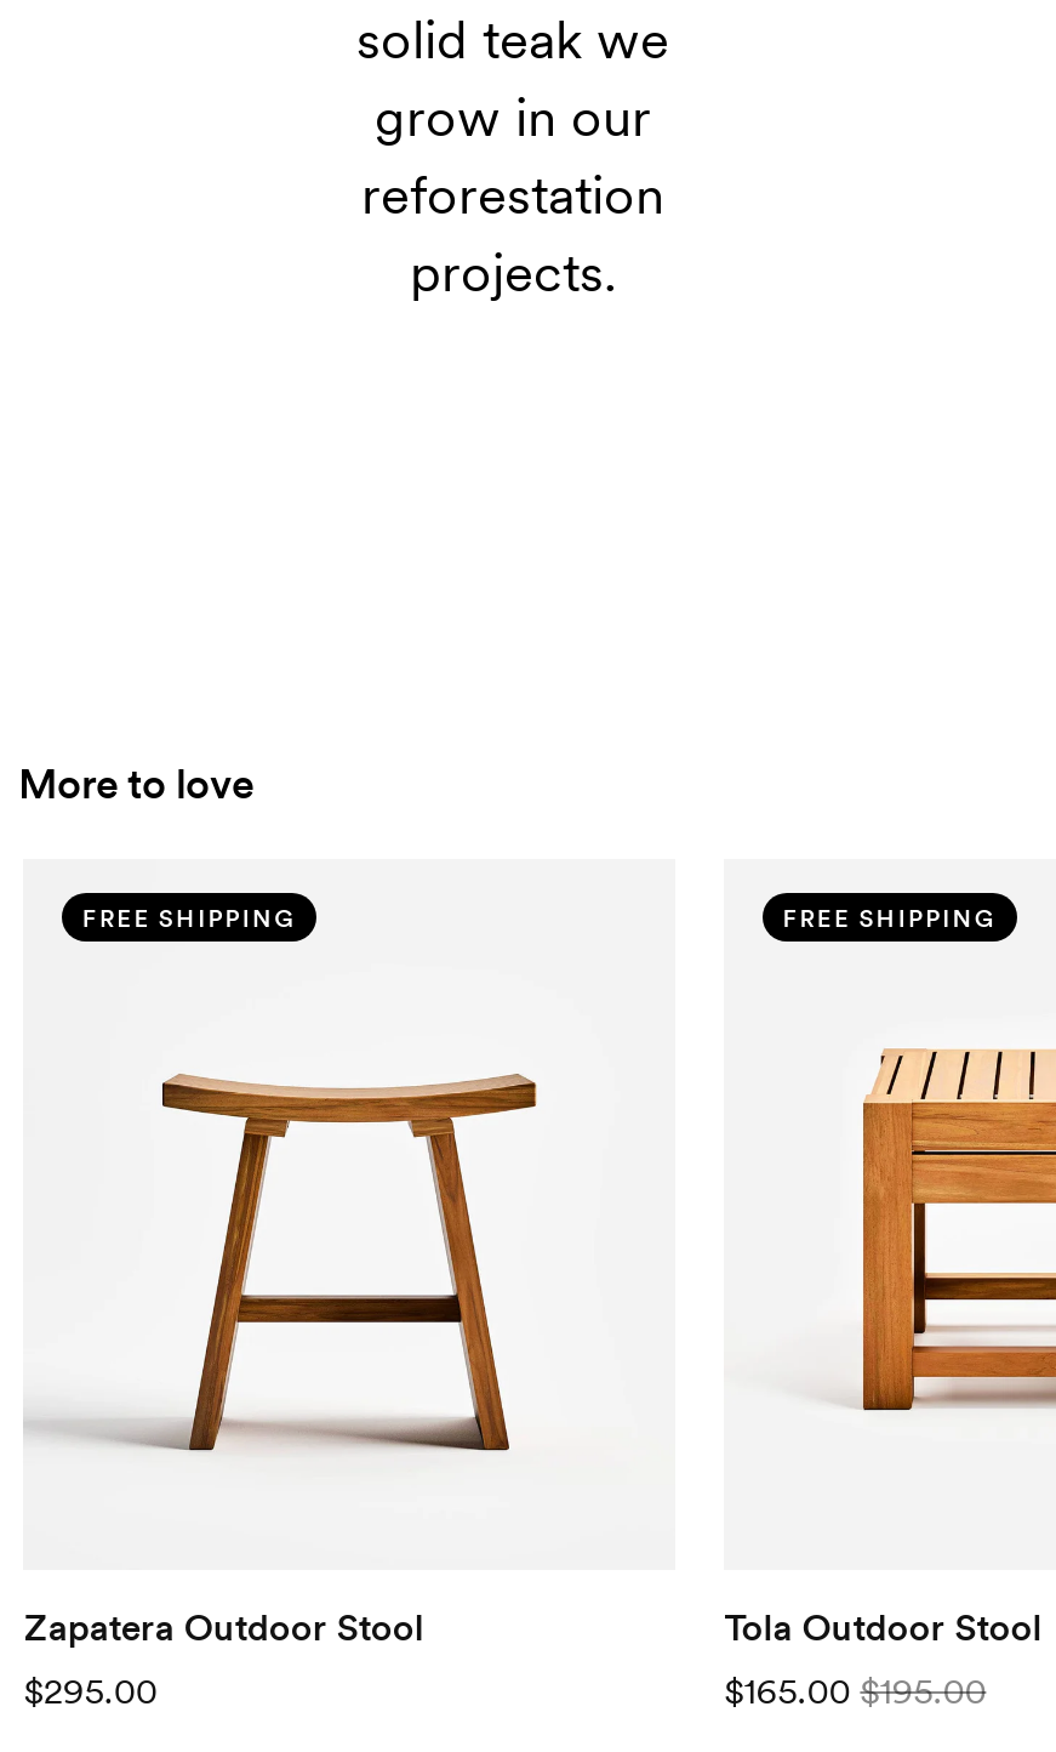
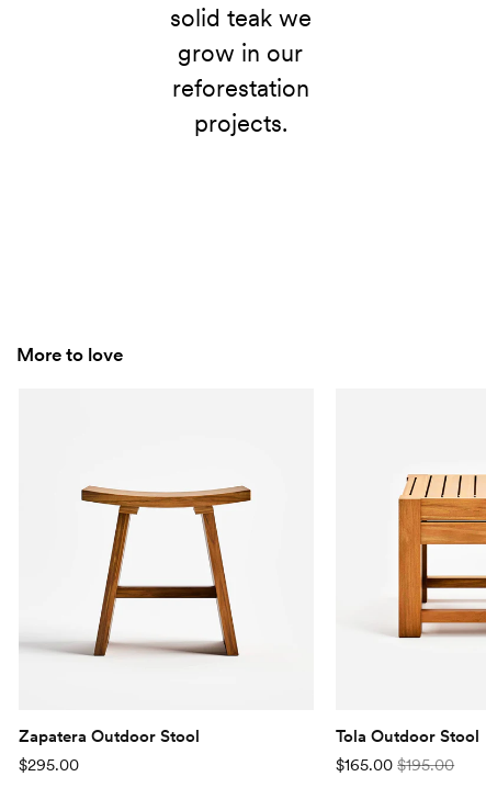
[82,902,296,931] FREE SHIPPING -> none
[782,902,997,931] FREE SHIPPING -> none

